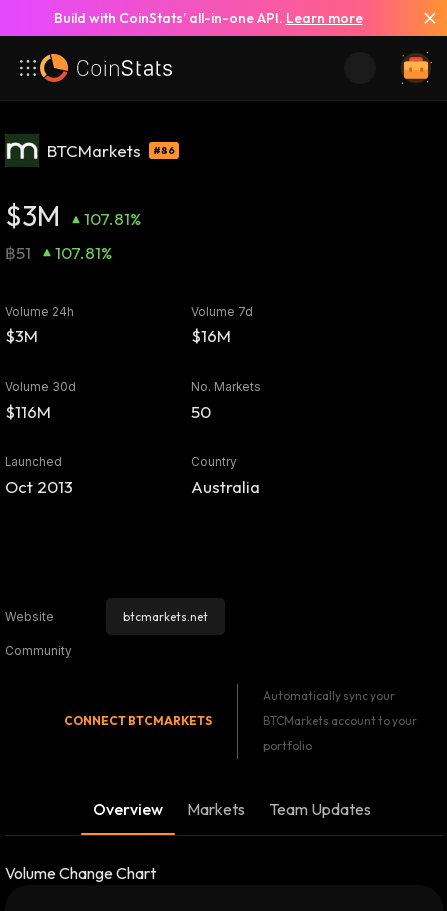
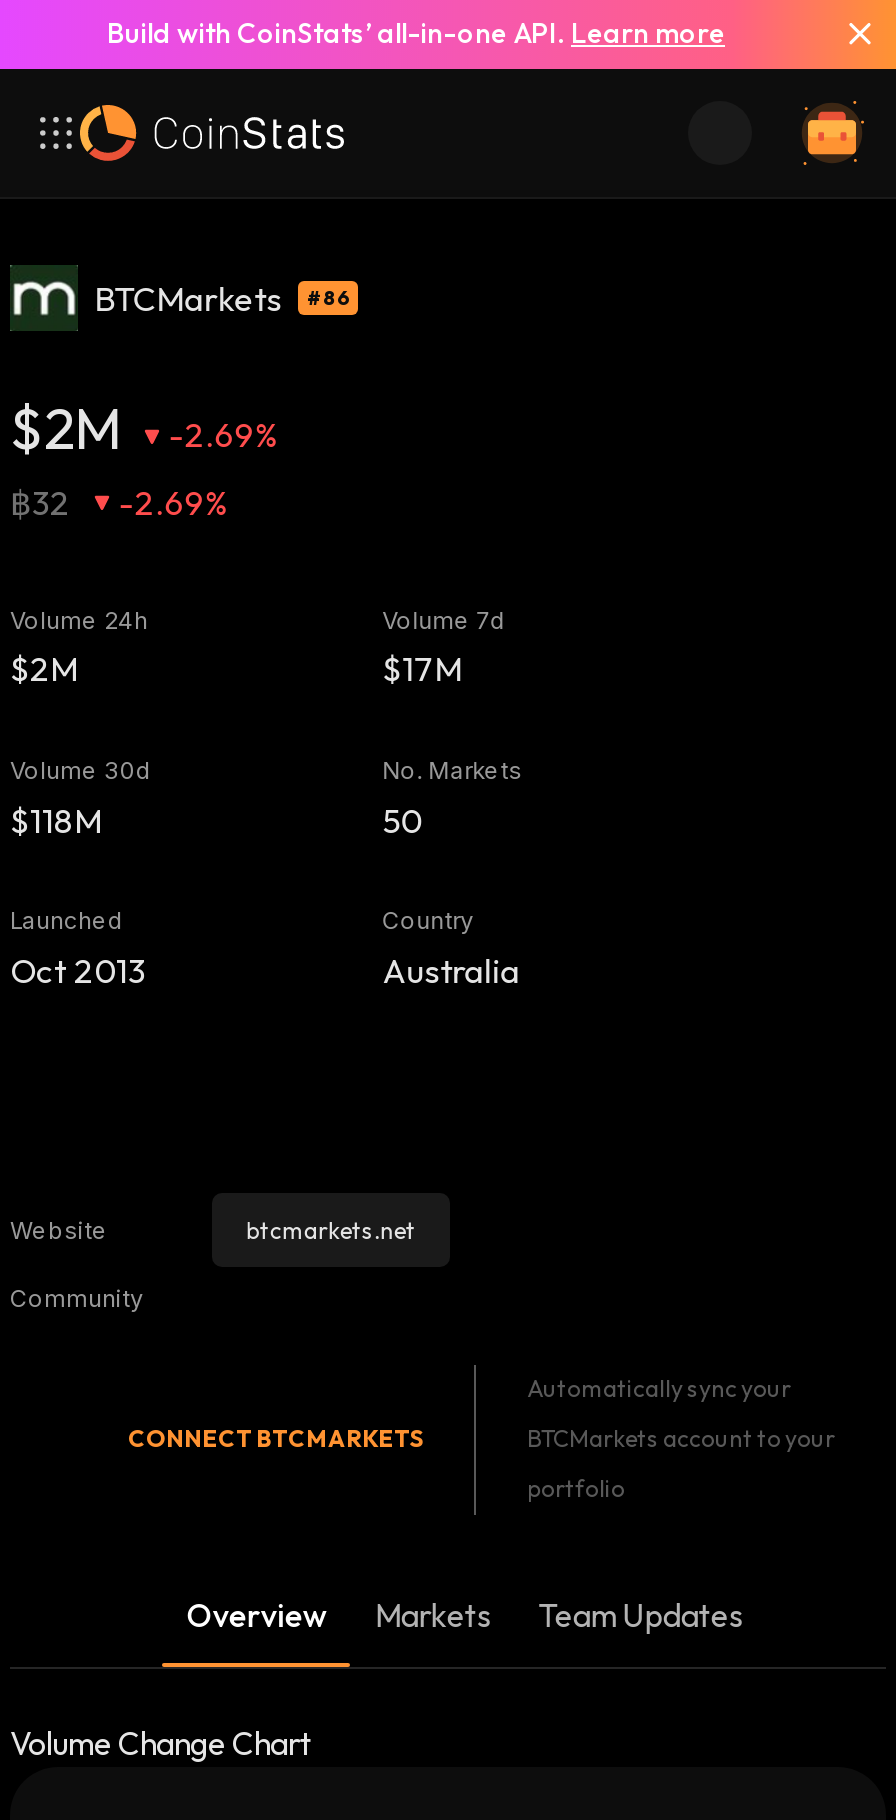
[5,197,141,233] $3M | 107.81% -> [10,391,277,463] $2M | -2.69%
[5,242,112,263] ฿51 | 107.81% -> [10,480,227,522] ฿32 | -2.69%
[5,325,38,346] $3M -> [10,648,78,690] $2M
[191,325,231,346] $16M -> [382,648,462,690] $17M
[5,401,51,422] $116M -> [10,799,102,841] $118M

